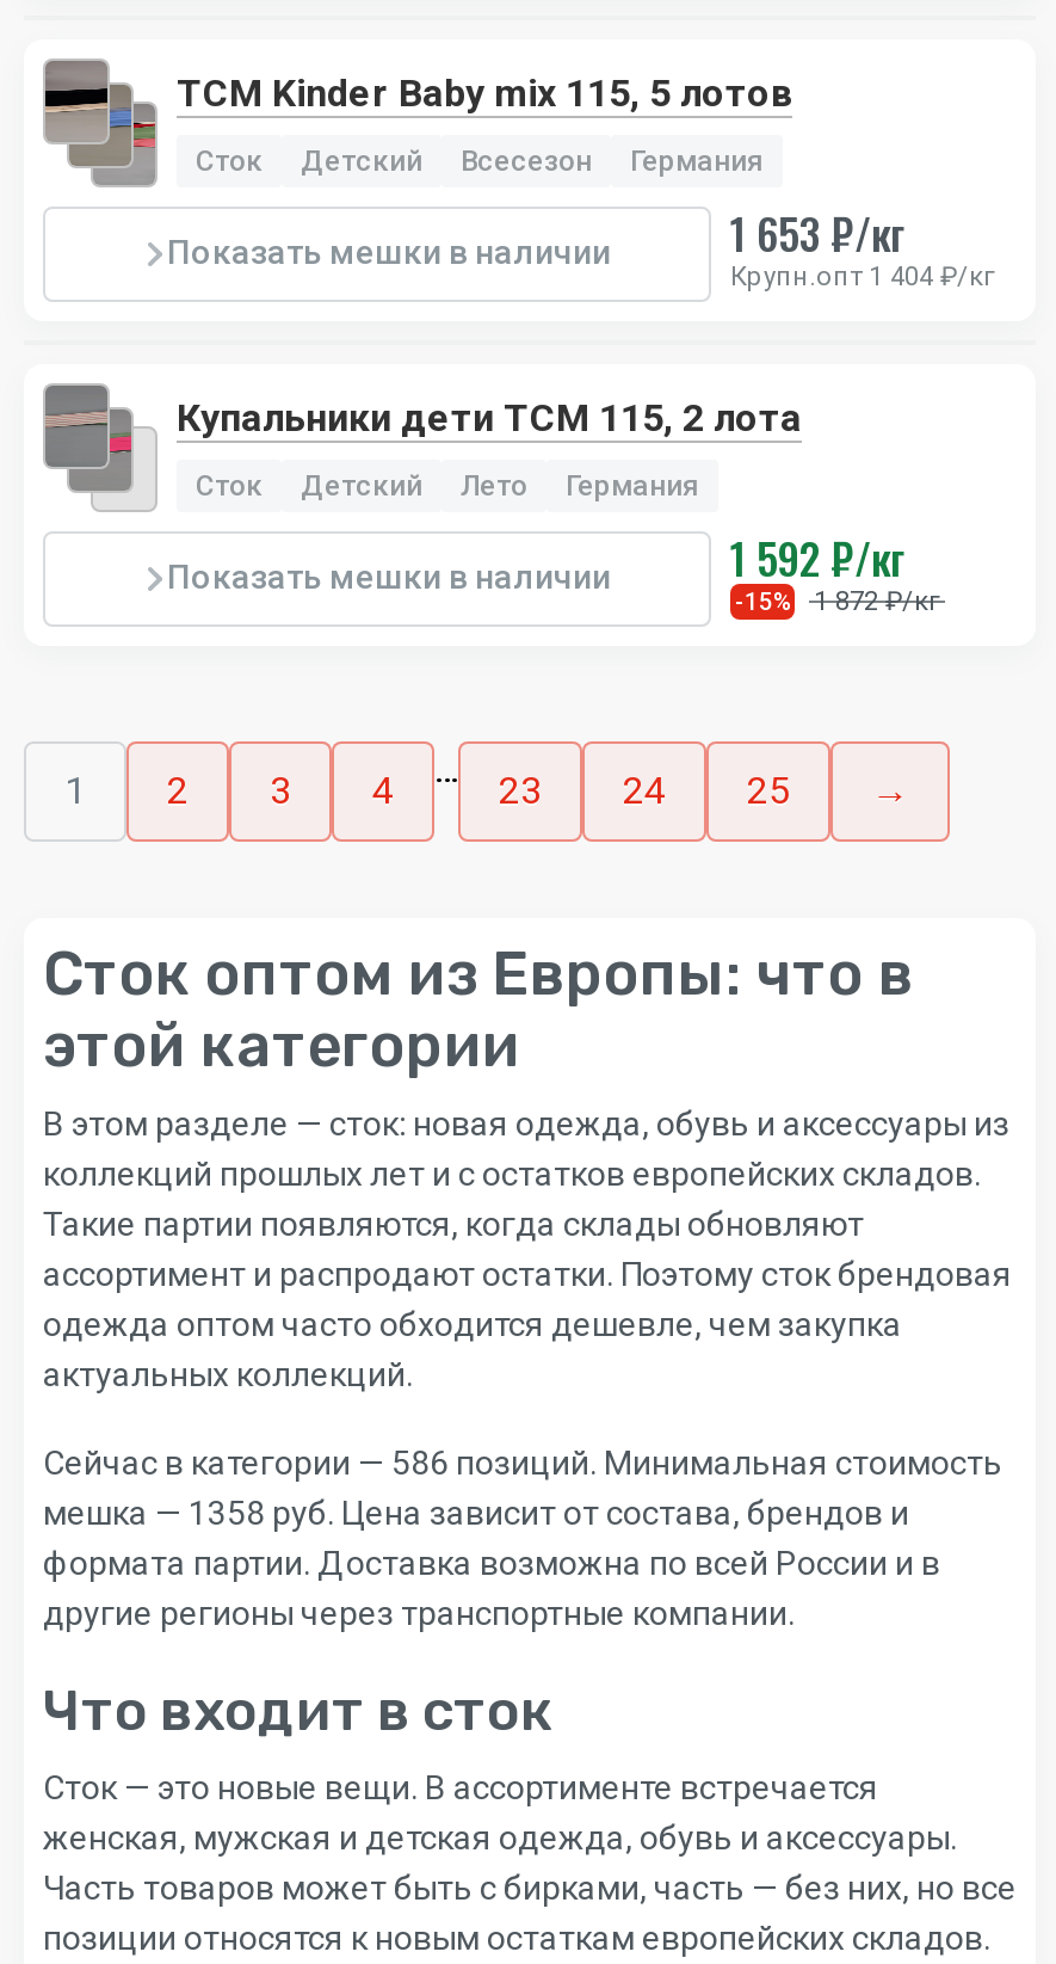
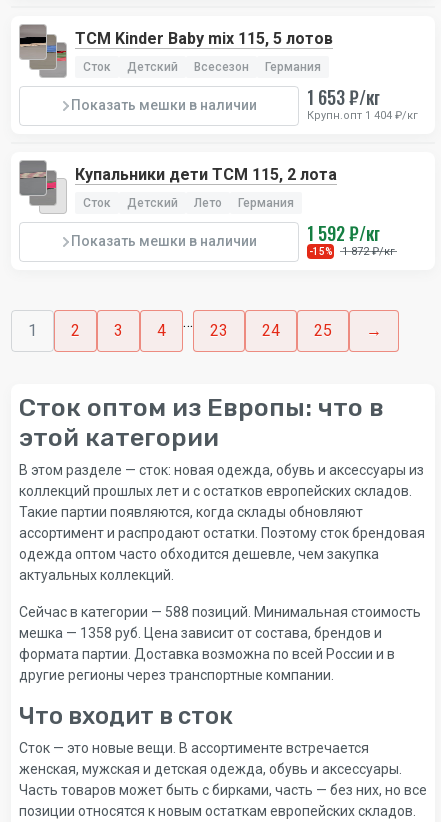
[43,1443,1002,1481] Сейчас в категории — 586 позиций. Минимальная стоимость -> [19,604,421,620] Сейчас в категории — 588 позиций. Минимальная стоимость

